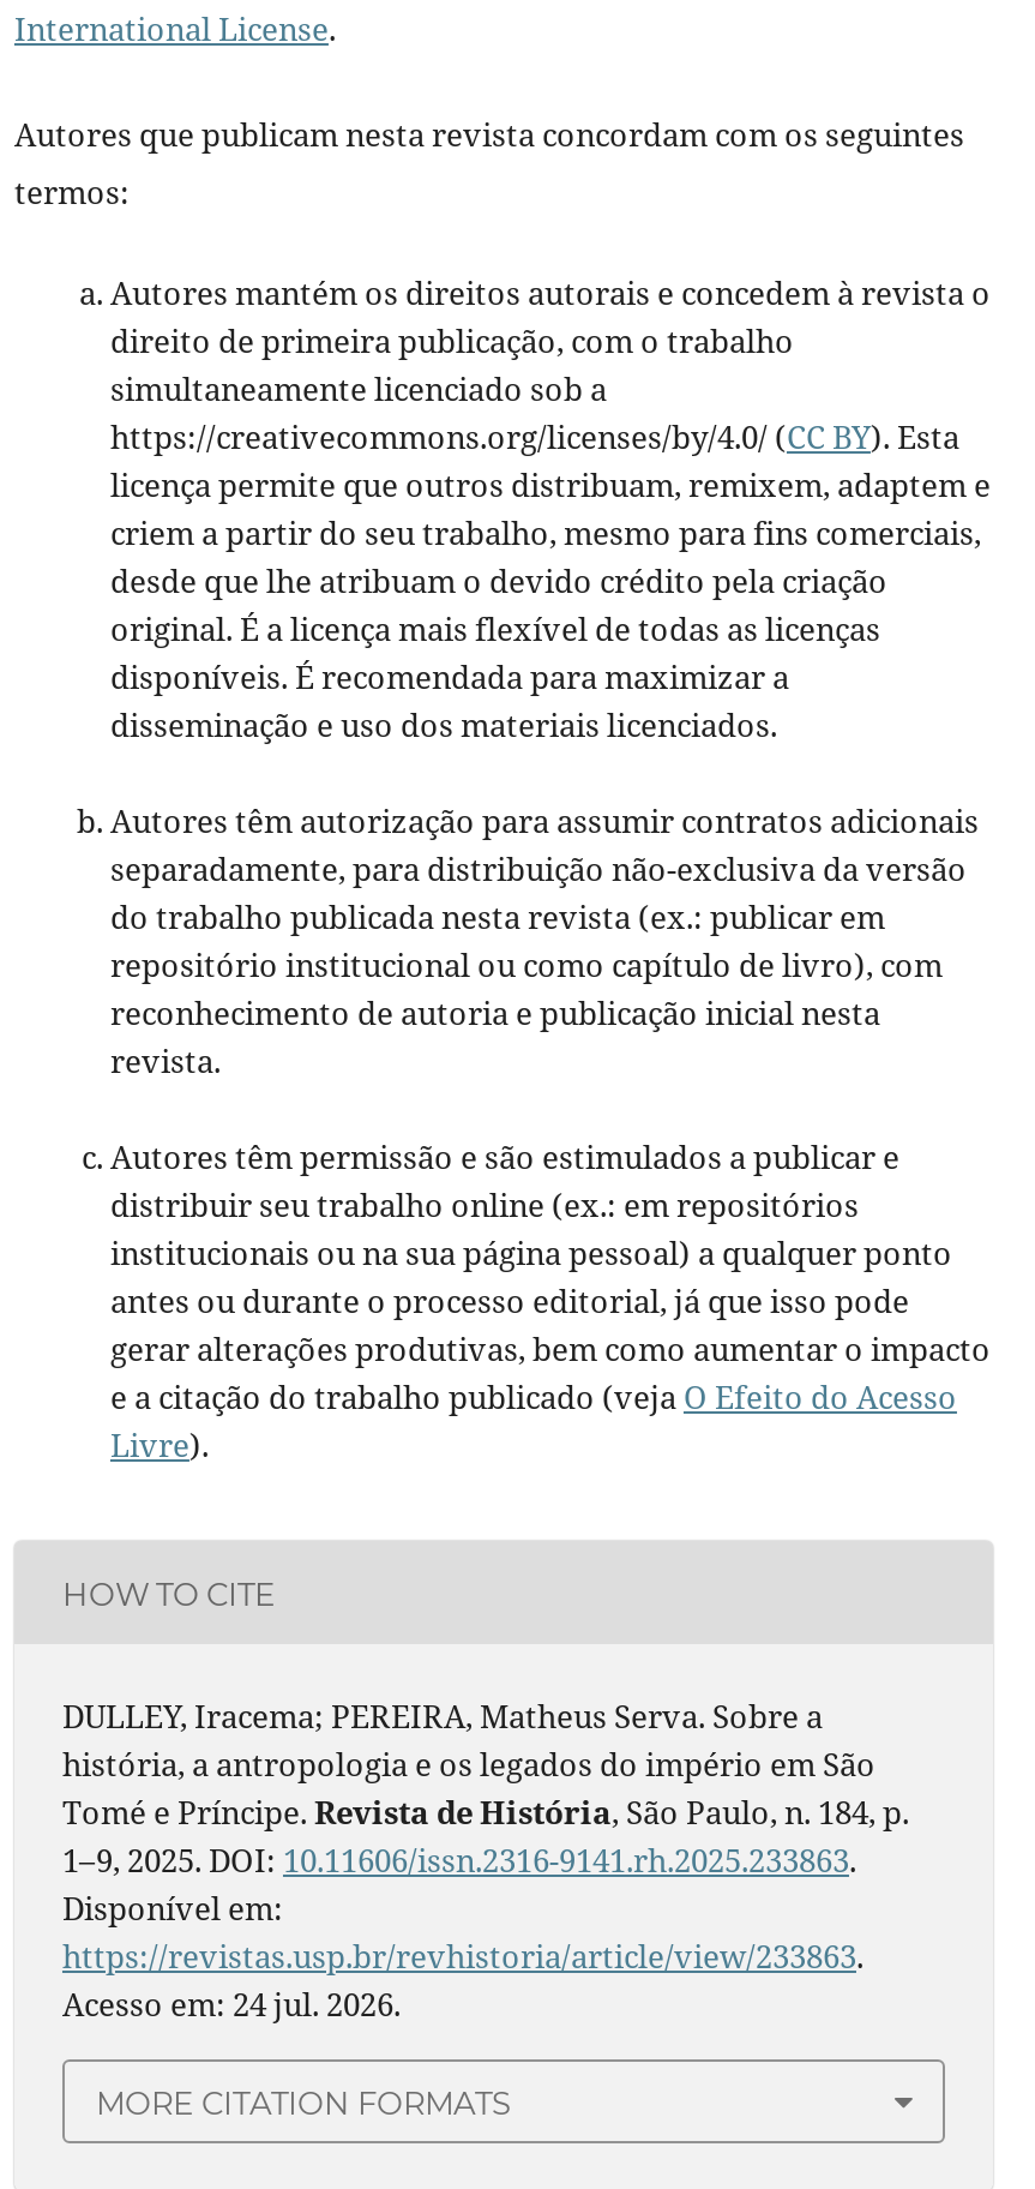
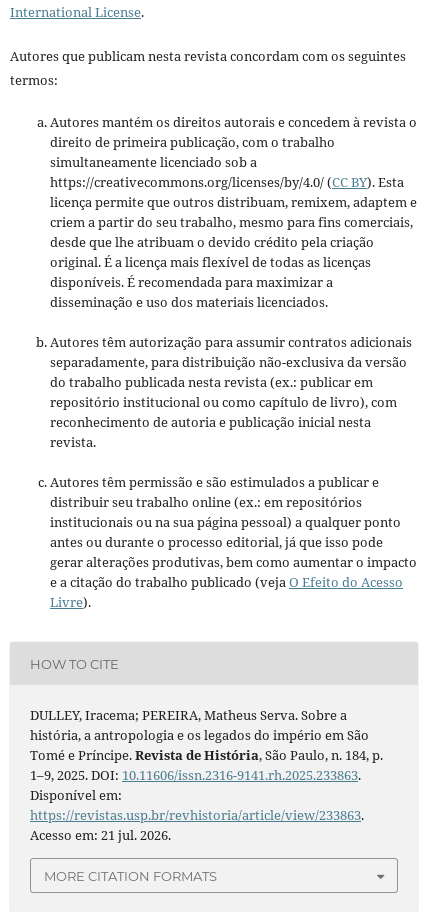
[62,1983,401,2026] Acesso em: 24 jul. 2026. -> [30,826,171,844] Acesso em: 21 jul. 2026.

